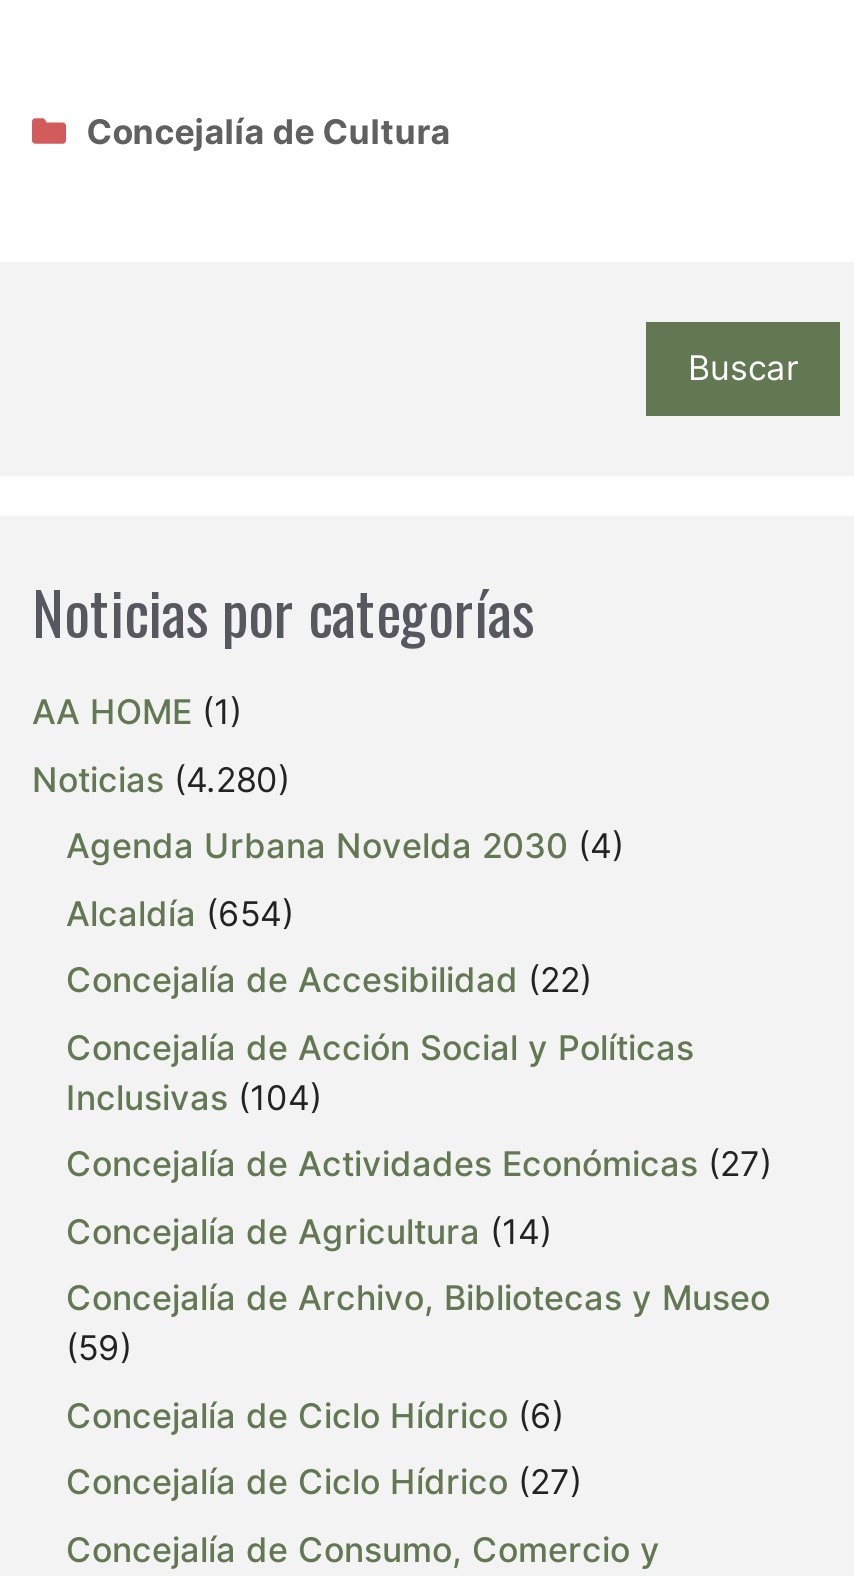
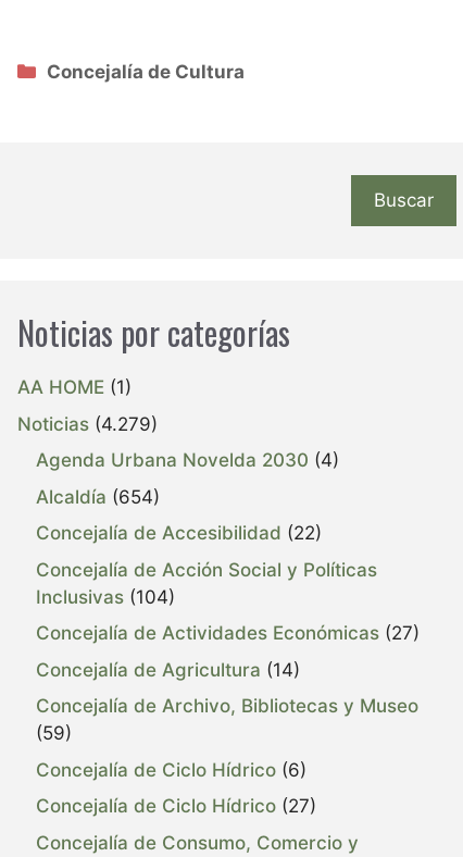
[32,759,290,799] Noticias (4.280) -> [17,413,158,435] Noticias (4.279)

